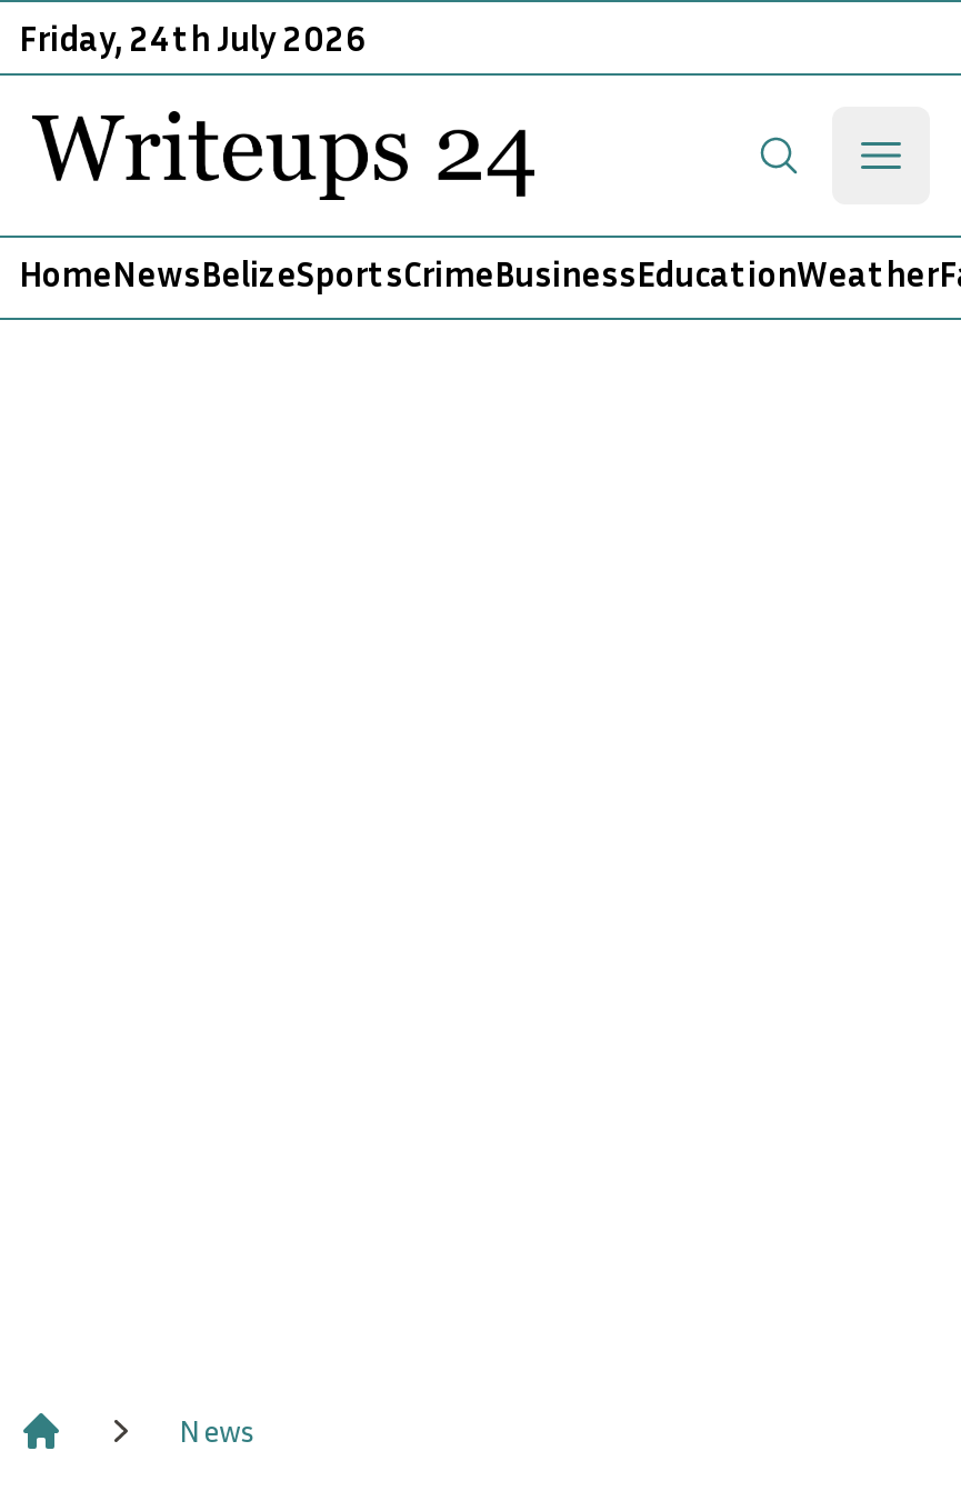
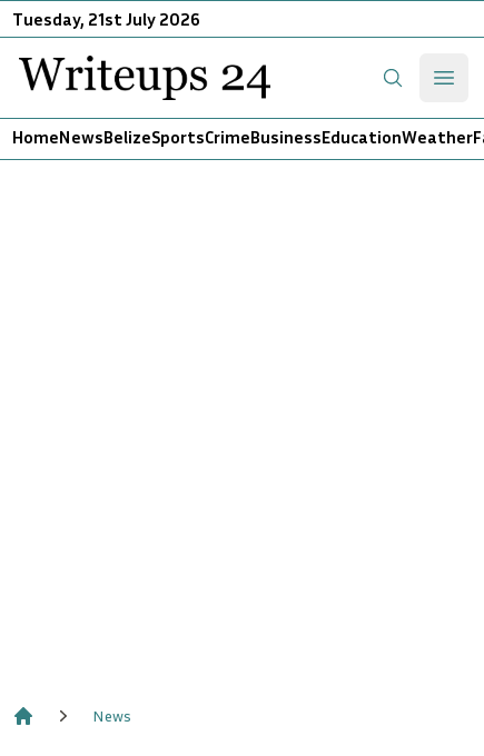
[19,16,366,60] Friday, 24th July 2026 -> [12,8,200,30] Tuesday, 21st July 2026

